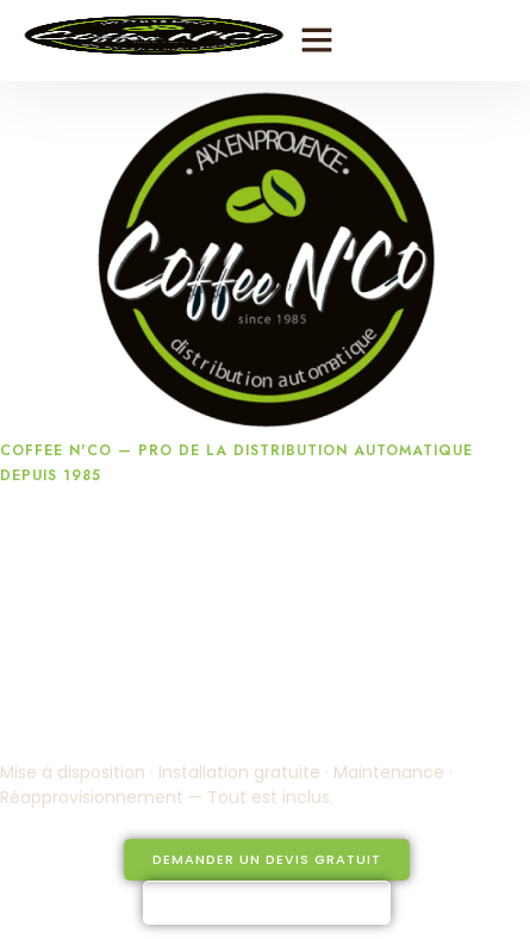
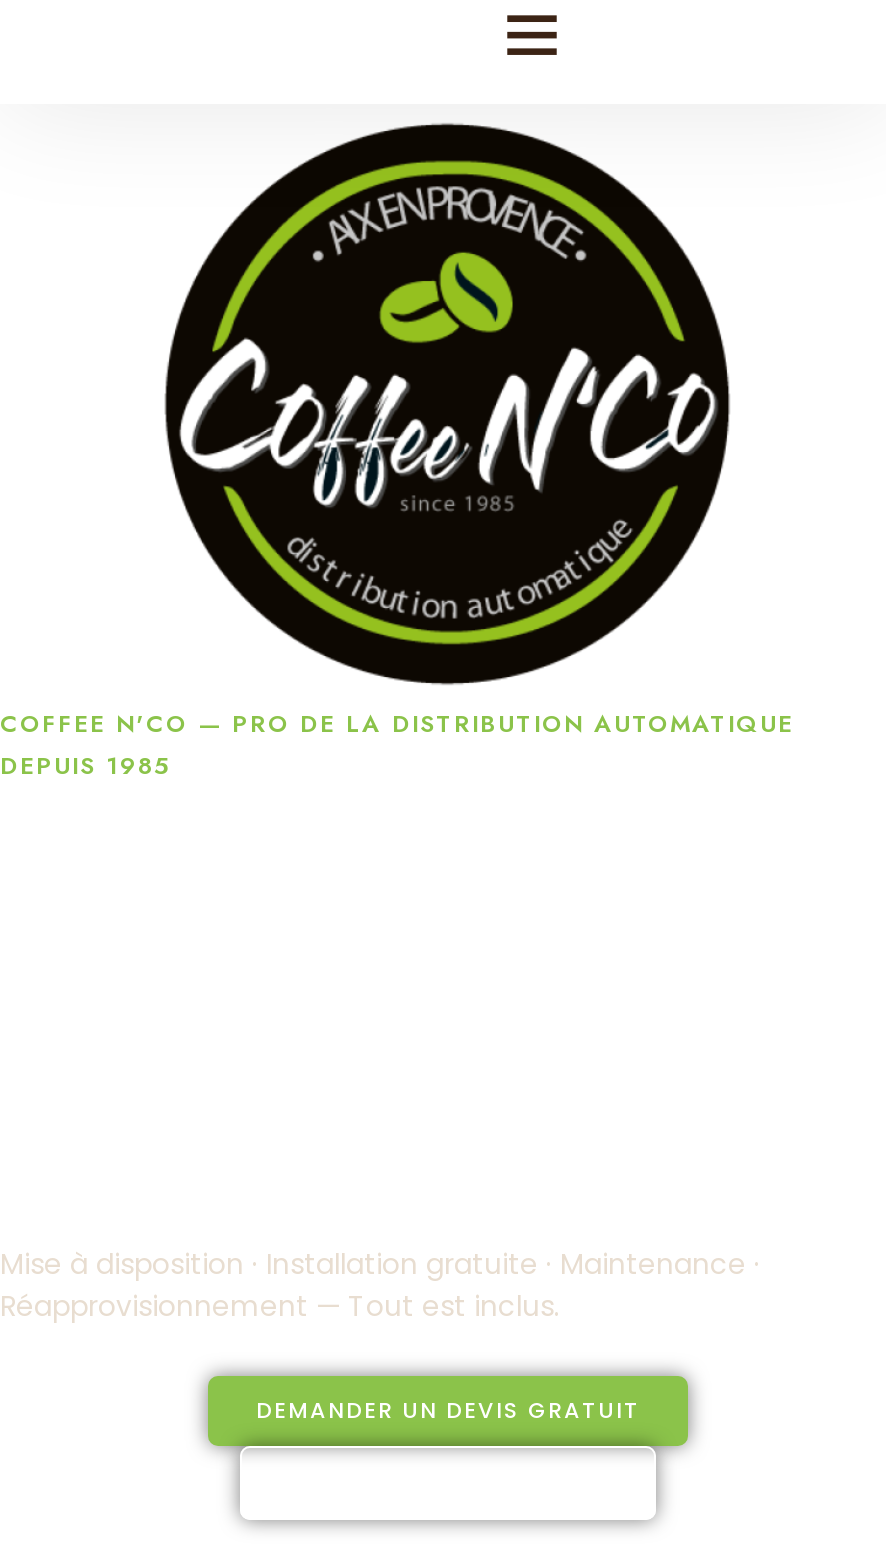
[24,14,285,56] [image] -> none

